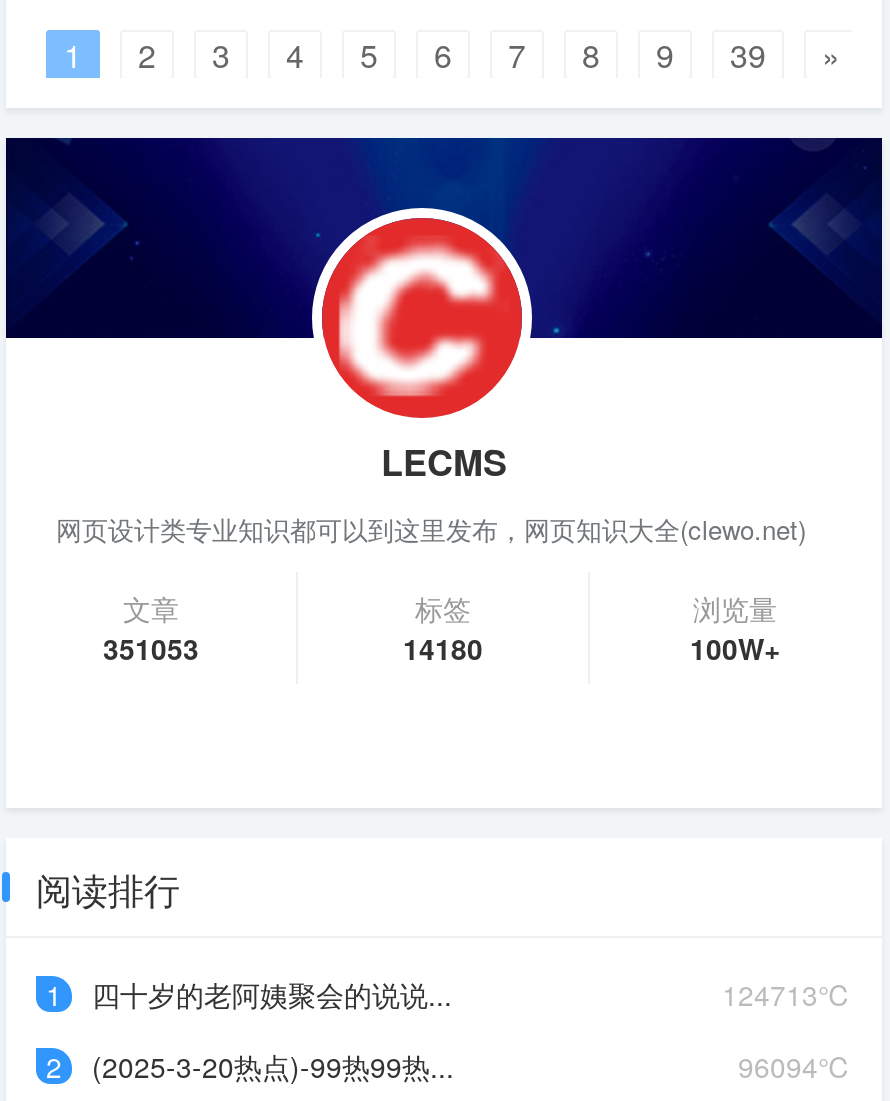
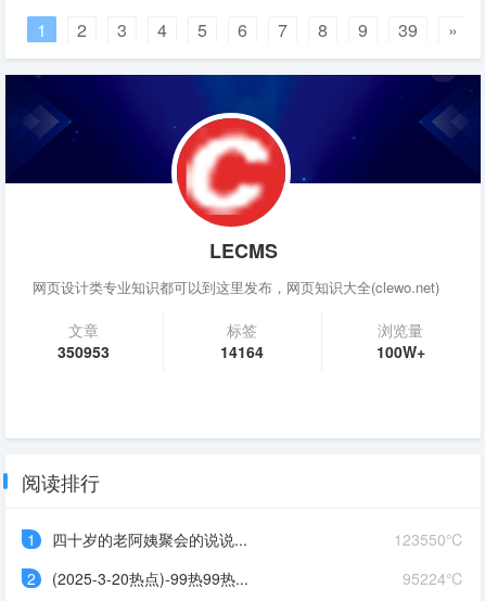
[103,628,199,668] 351053 -> [58,341,110,362] 350953
[403,628,483,668] 14180 -> [221,341,264,362] 14164
[722,974,852,1014] 124713℃ -> [394,528,464,550] 123550℃
[738,1046,852,1086] 96094℃ -> [403,567,464,589] 95224℃

